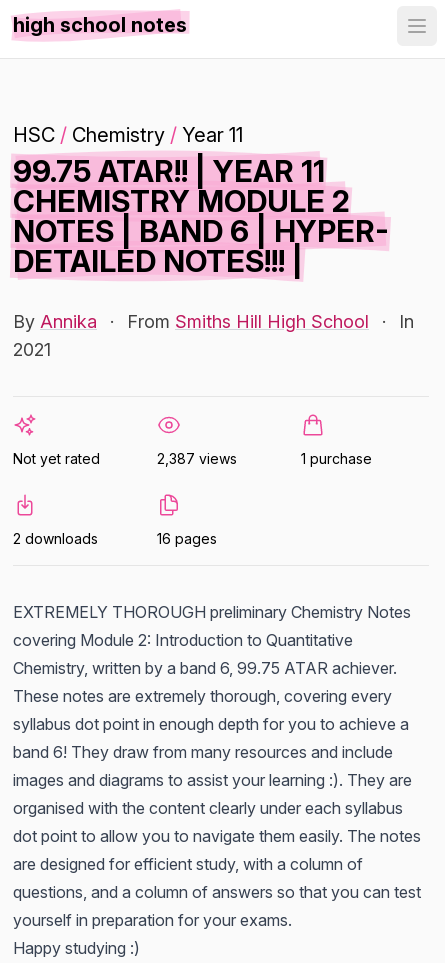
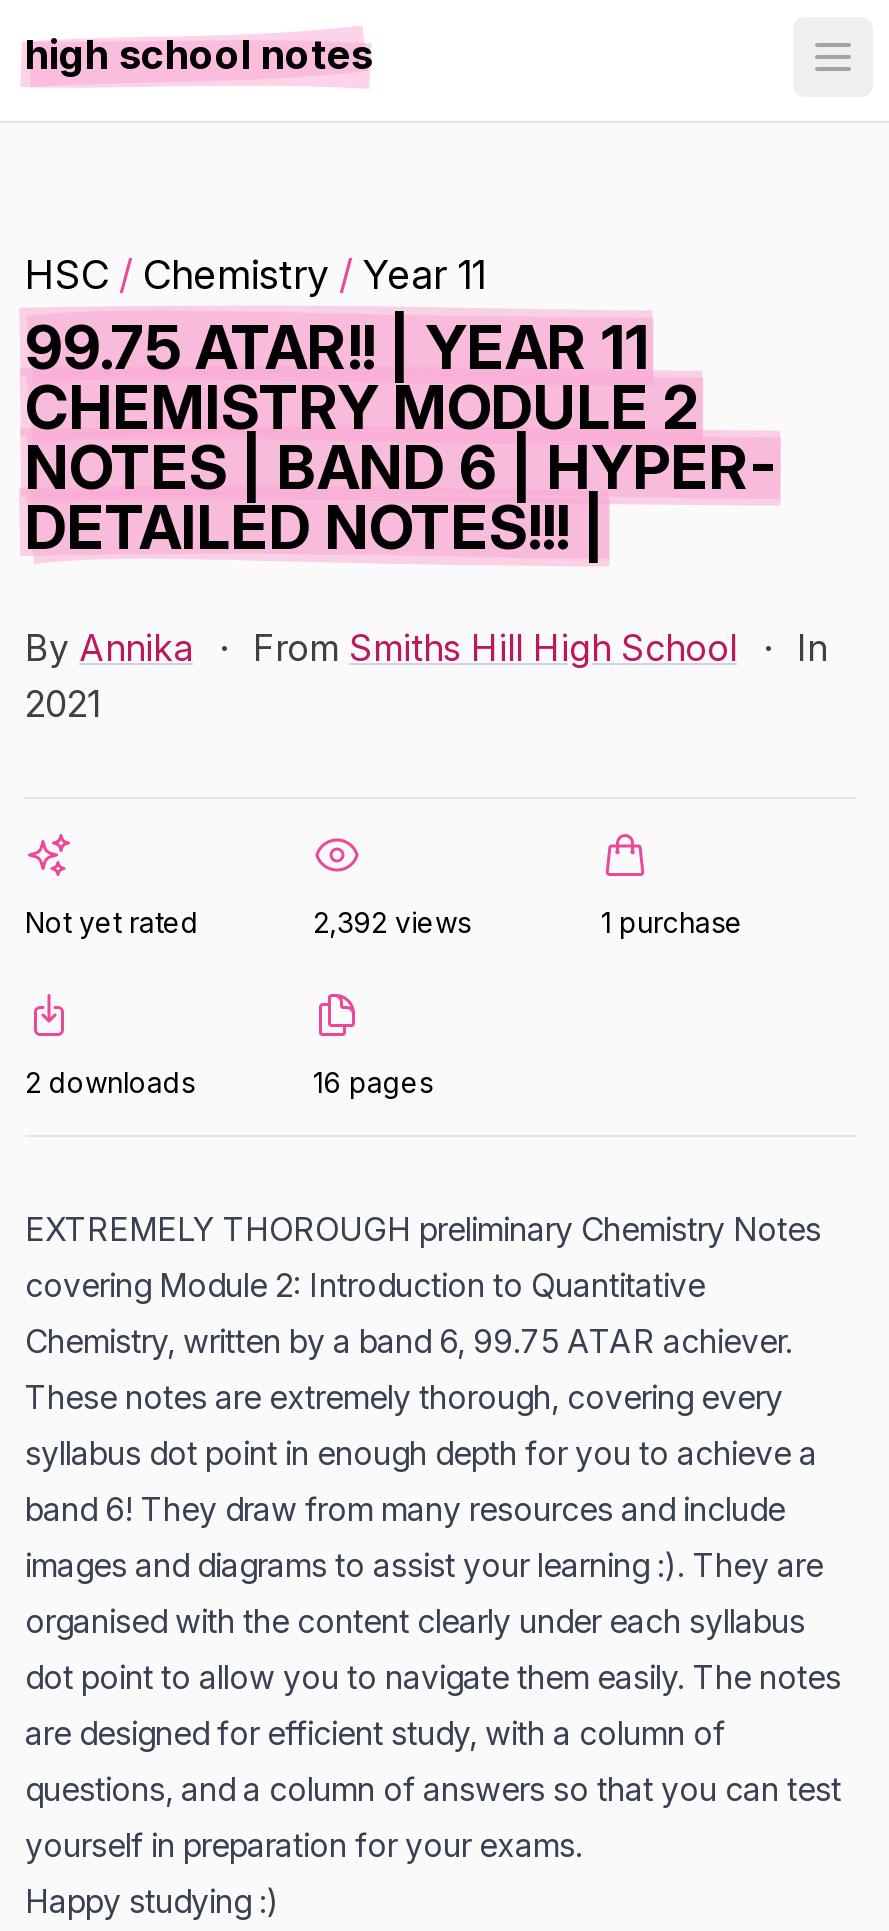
[157,450,237,467] 2,387 views -> [313,905,471,939] 2,392 views

